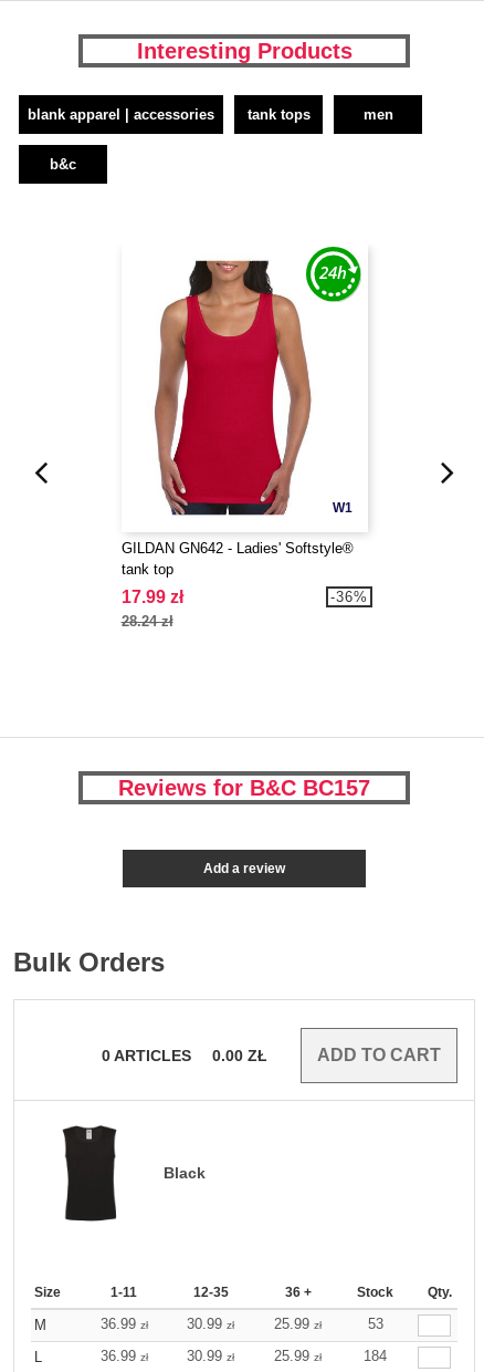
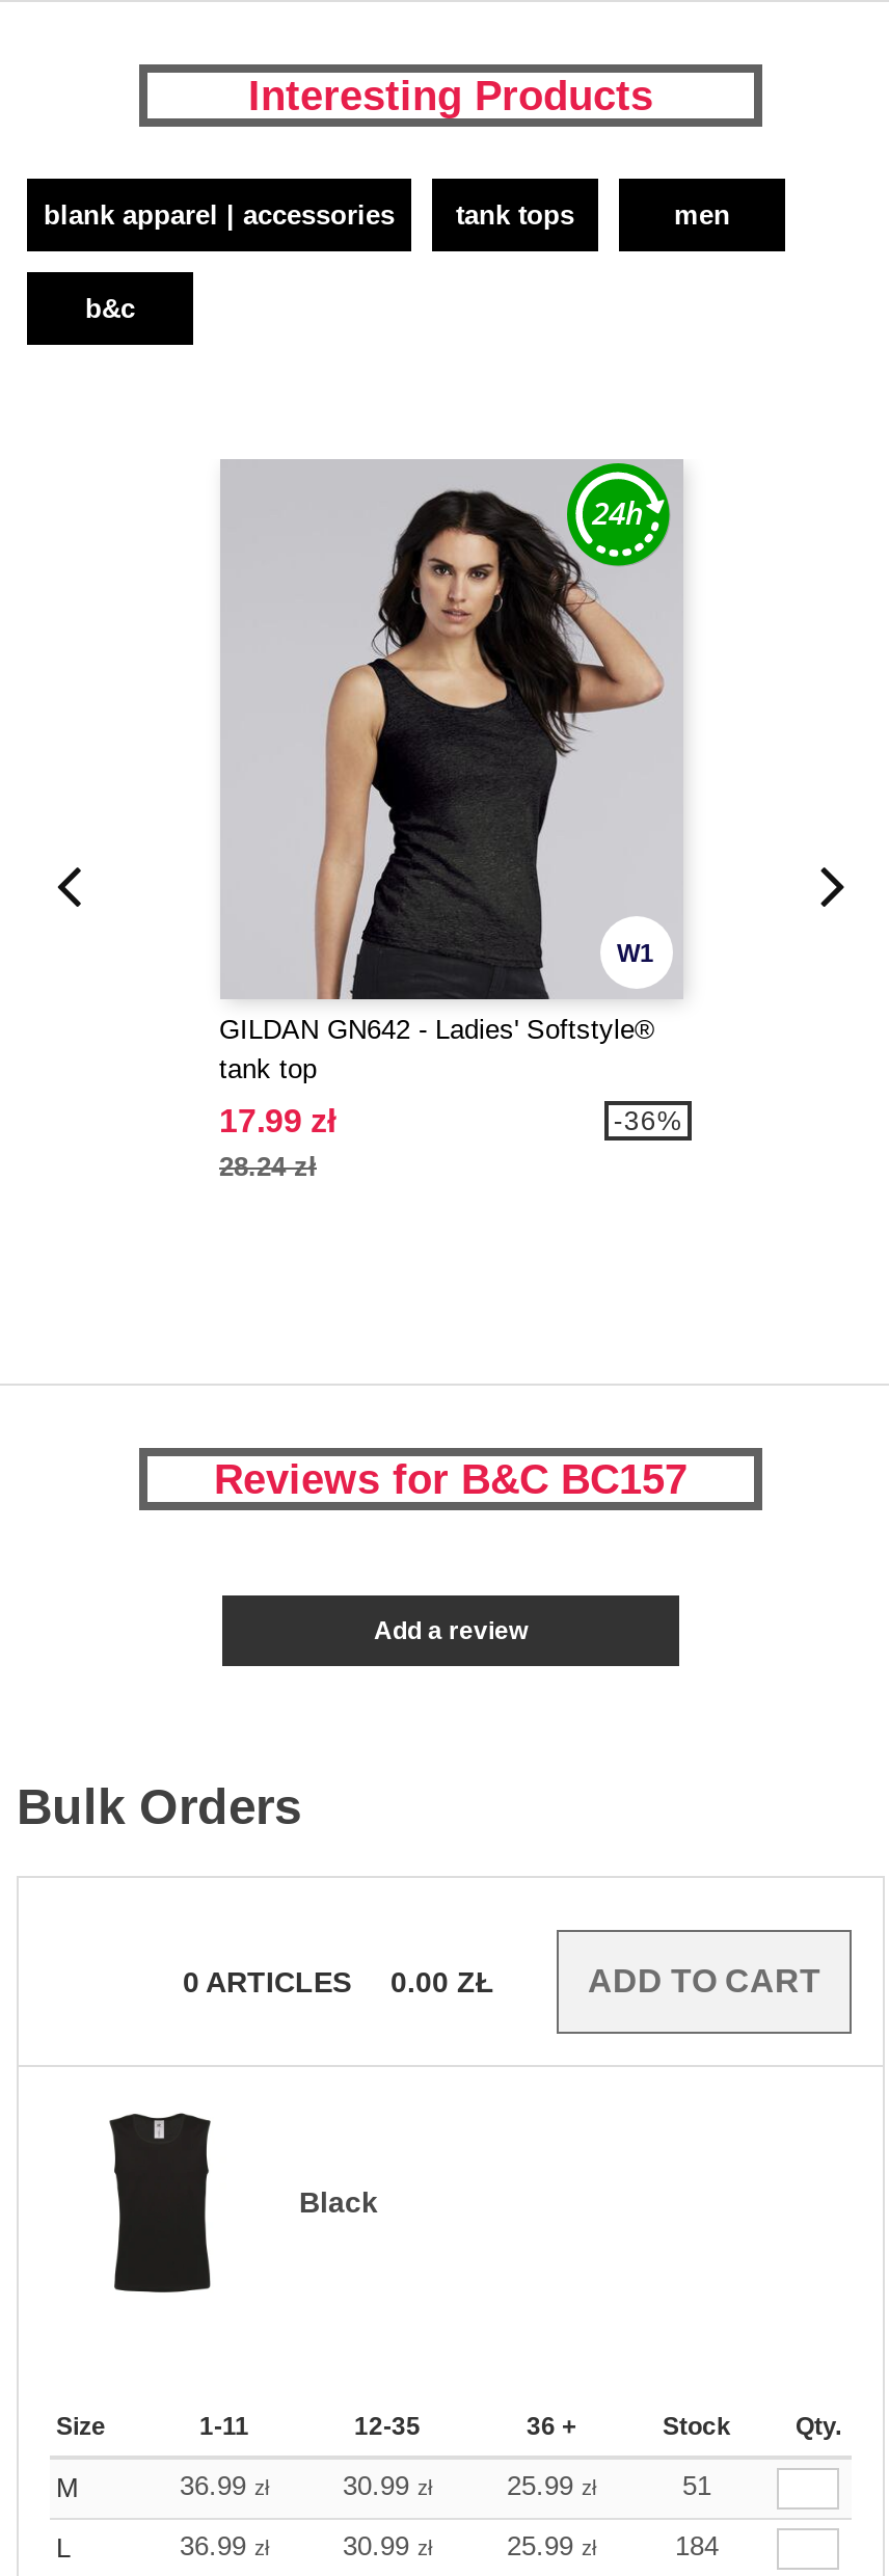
[123,246,367,532] [image] -> [220,459,683,1001] [image]
[367,1316,383,1332] 53 -> [682,2470,711,2501] 51

